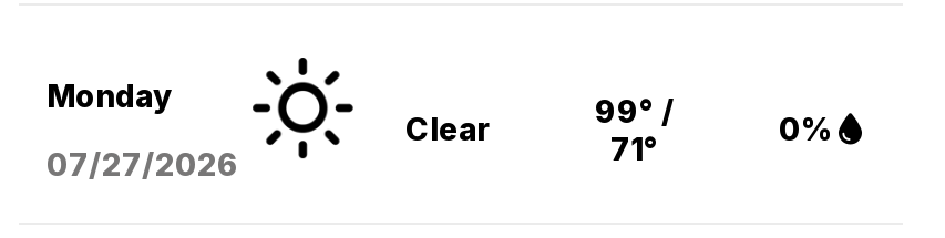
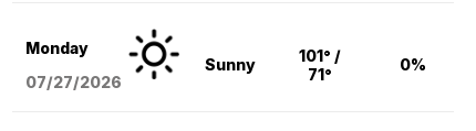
[405,93,675,148] Clear | 99° / -> [205,47,341,74] Sunny | 101° /

